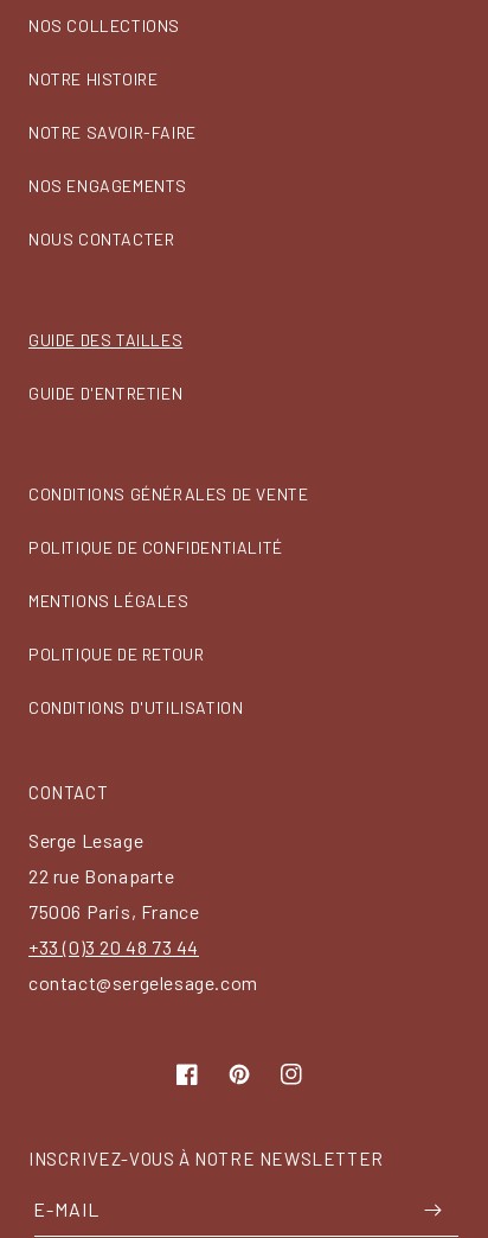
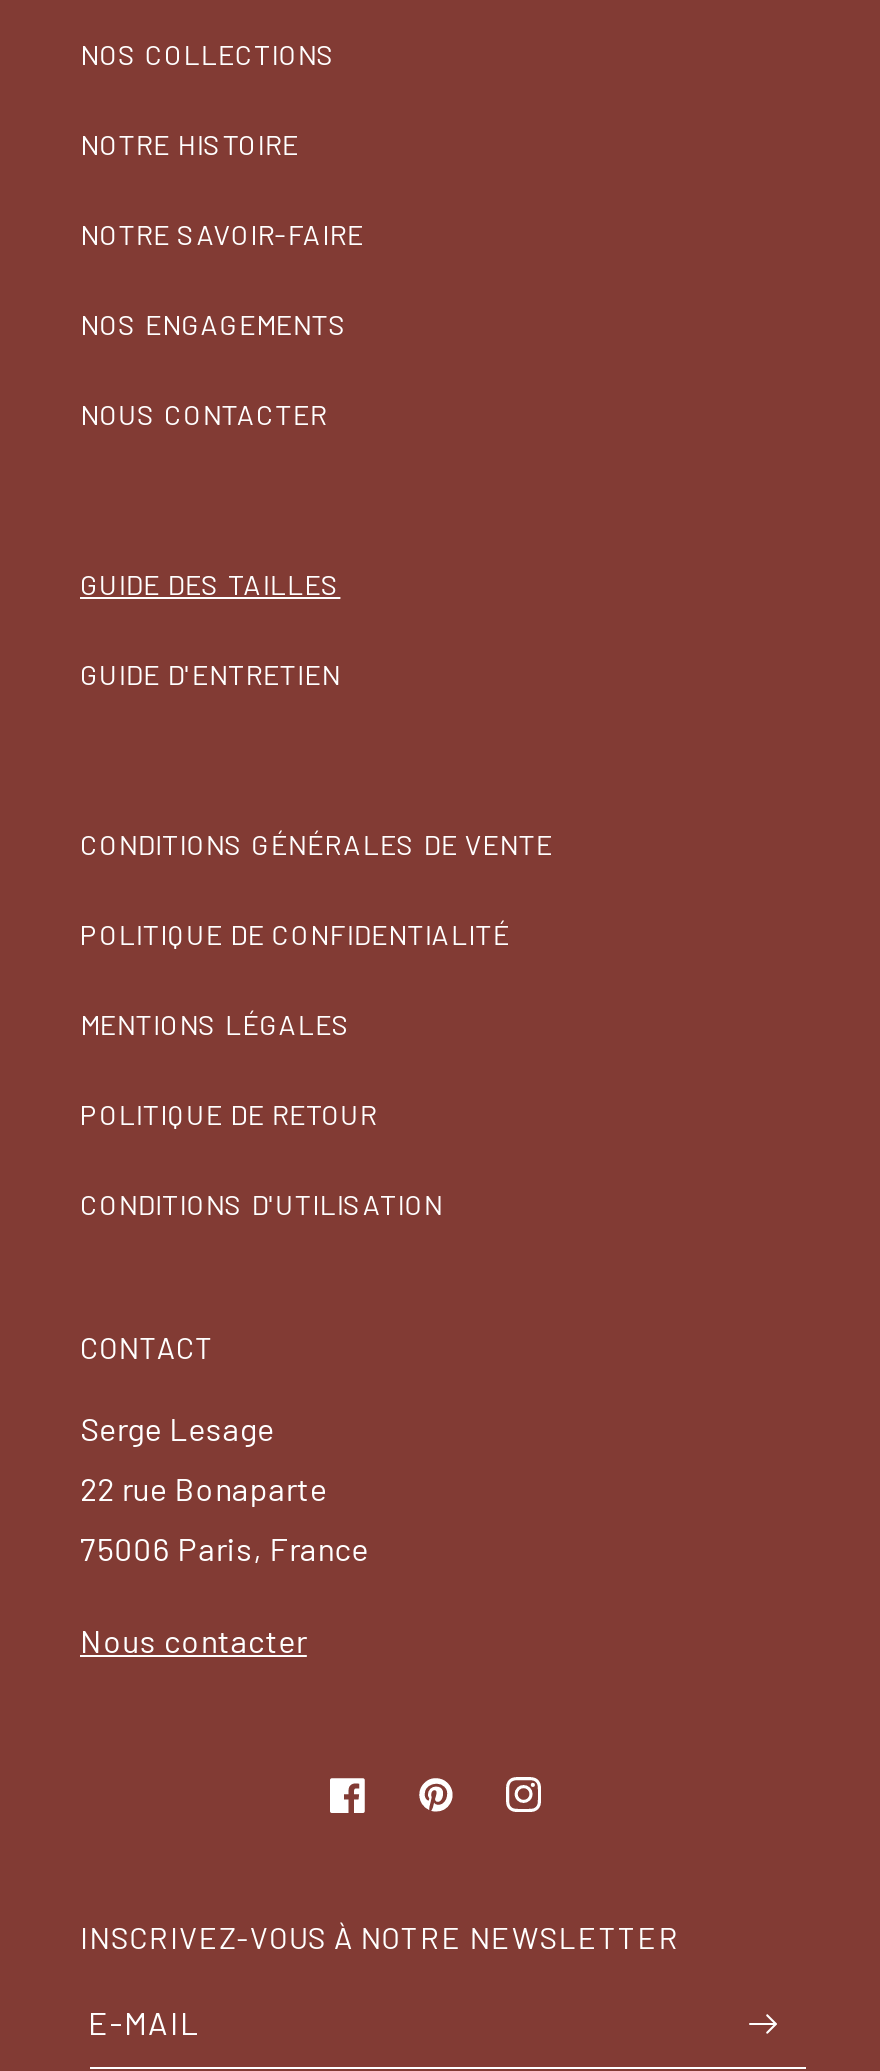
[28,936,258,994] +33 (0)3 20 48 73 44 | contact@sergelesage.com -> [80,1621,307,1659] Nous contacter

